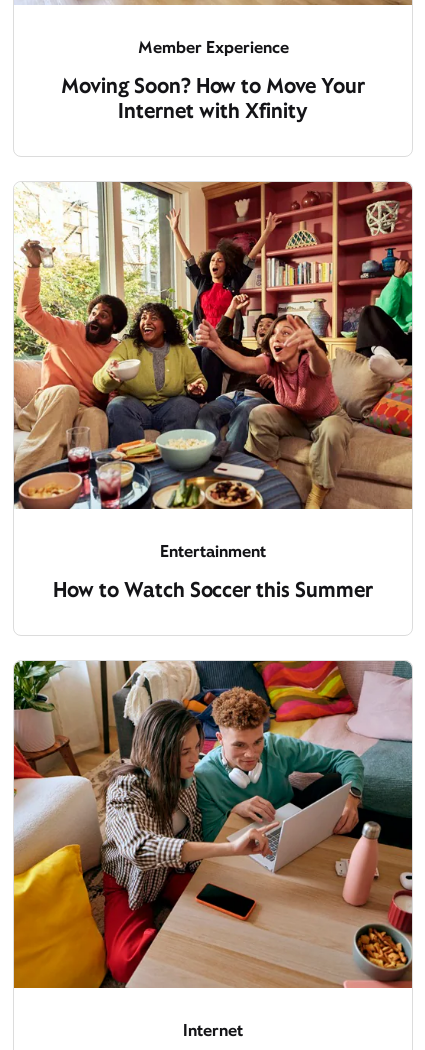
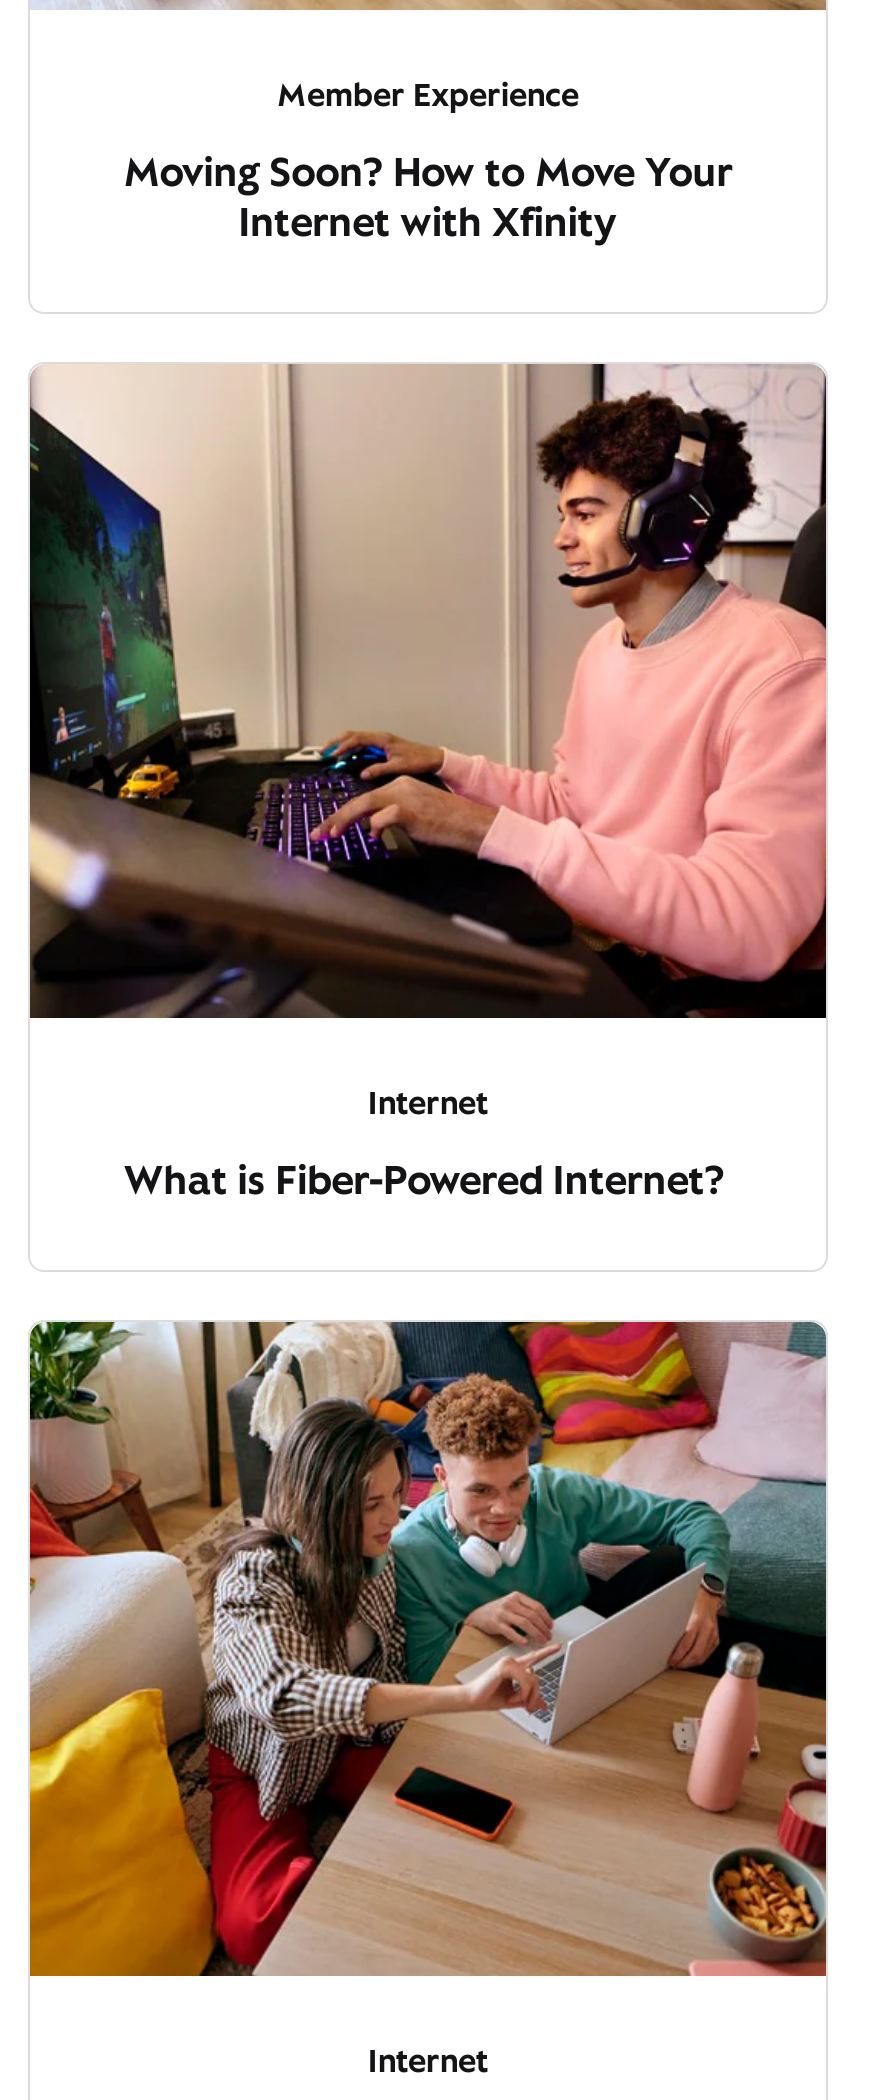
[13,181,413,562] [image] | Entertainment -> [28,362,828,1123] [image] | Internet
[53,577,373,603] How to Watch Soccer this Summer -> [124,1153,732,1205] What is Fiber-Powered Internet?

